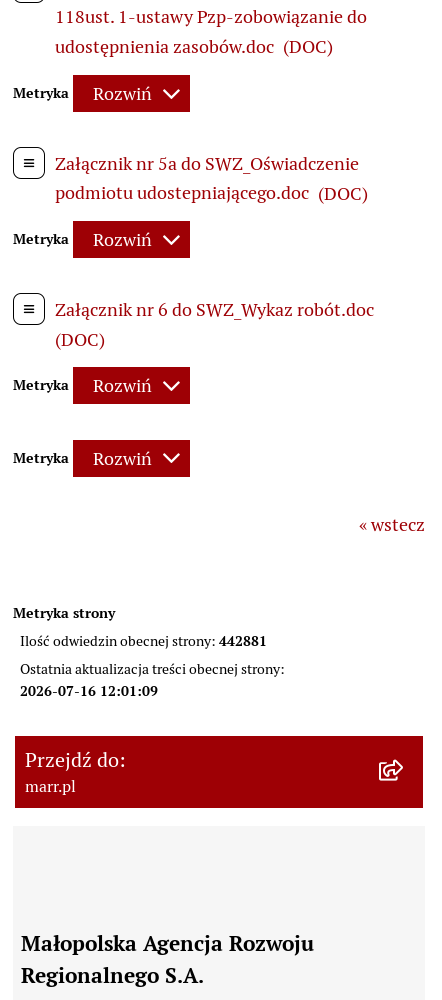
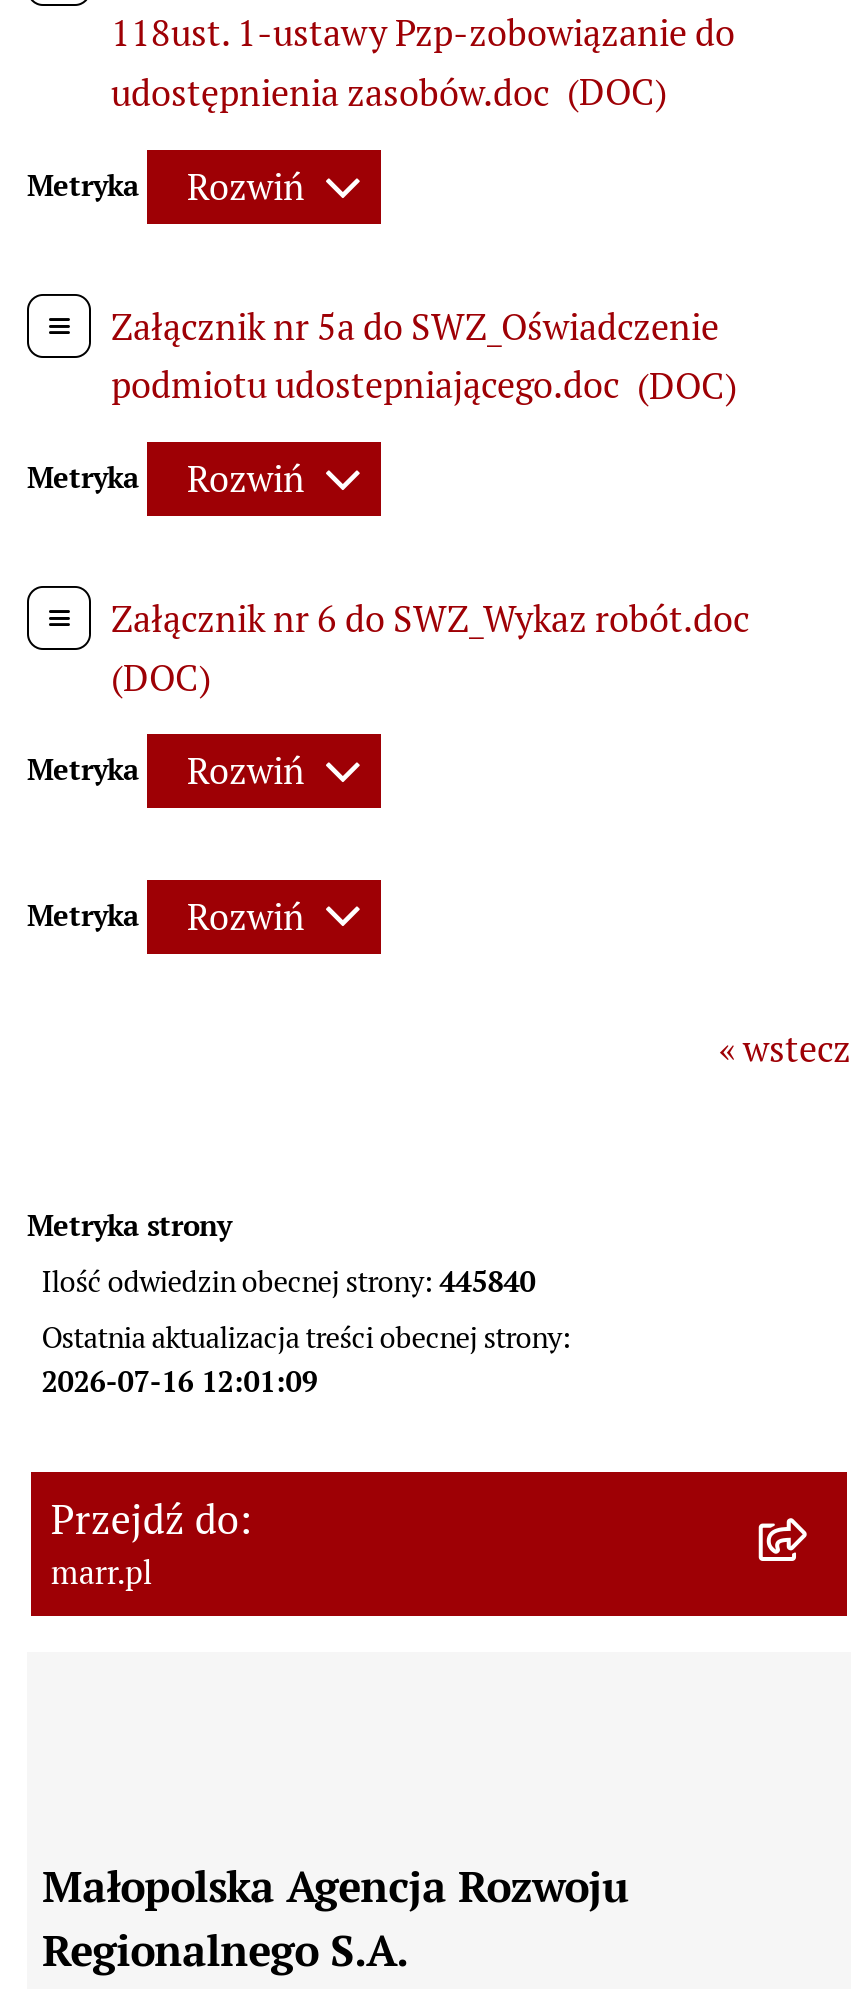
[20,631,267,650] Ilość odwiedzin obecnej strony: 442881 -> [41,1262,535,1300] Ilość odwiedzin obecnej strony: 445840

